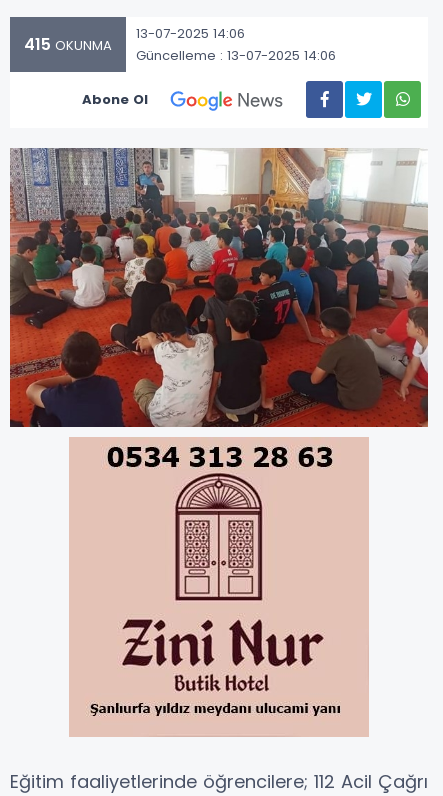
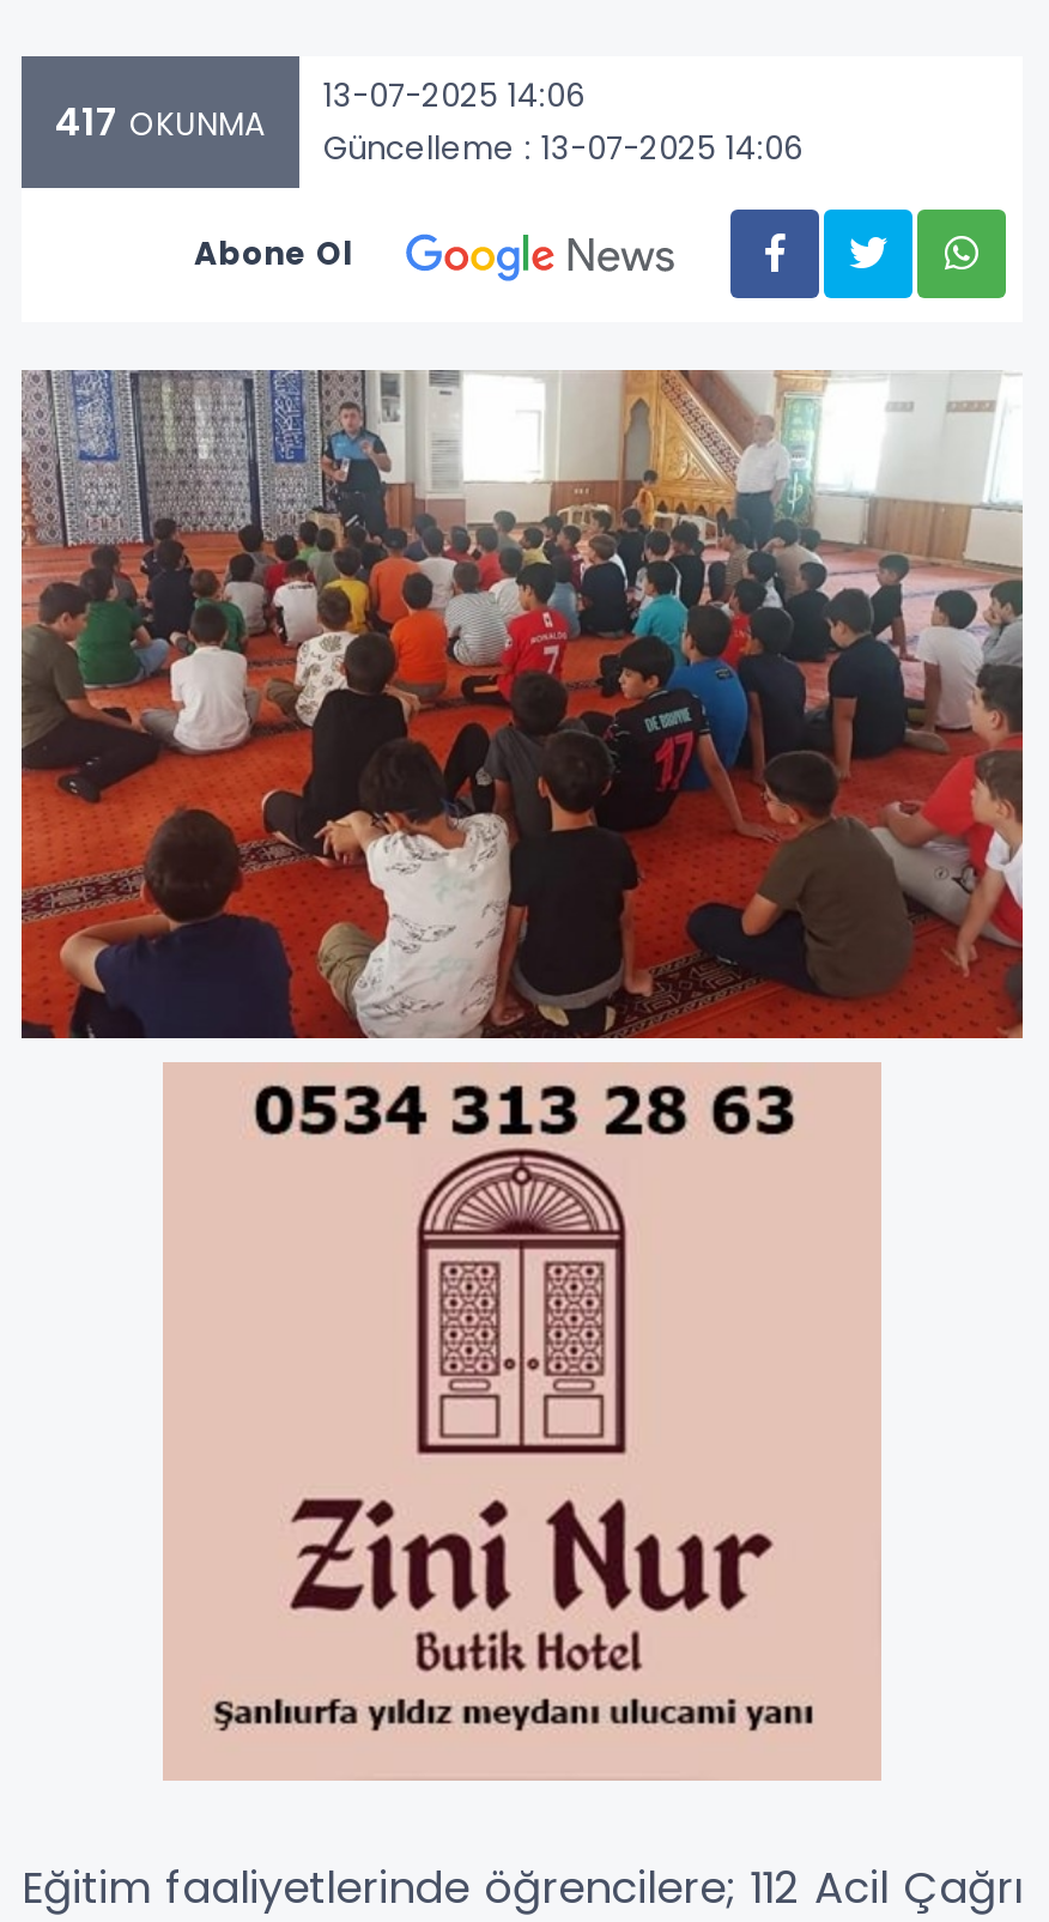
[24,23,336,64] 415 OKUNMA 13-07-2025 14:06 Güncelleme : 13-07-2025 14:06 -> [55,72,802,170] 417 OKUNMA 13-07-2025 14:06 Güncelleme : 13-07-2025 14:06

